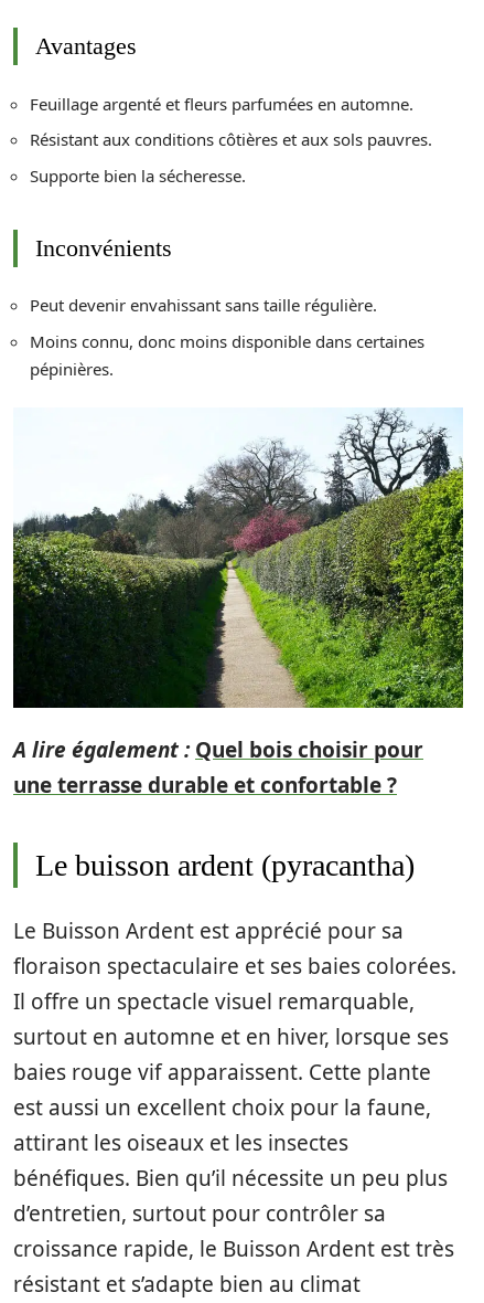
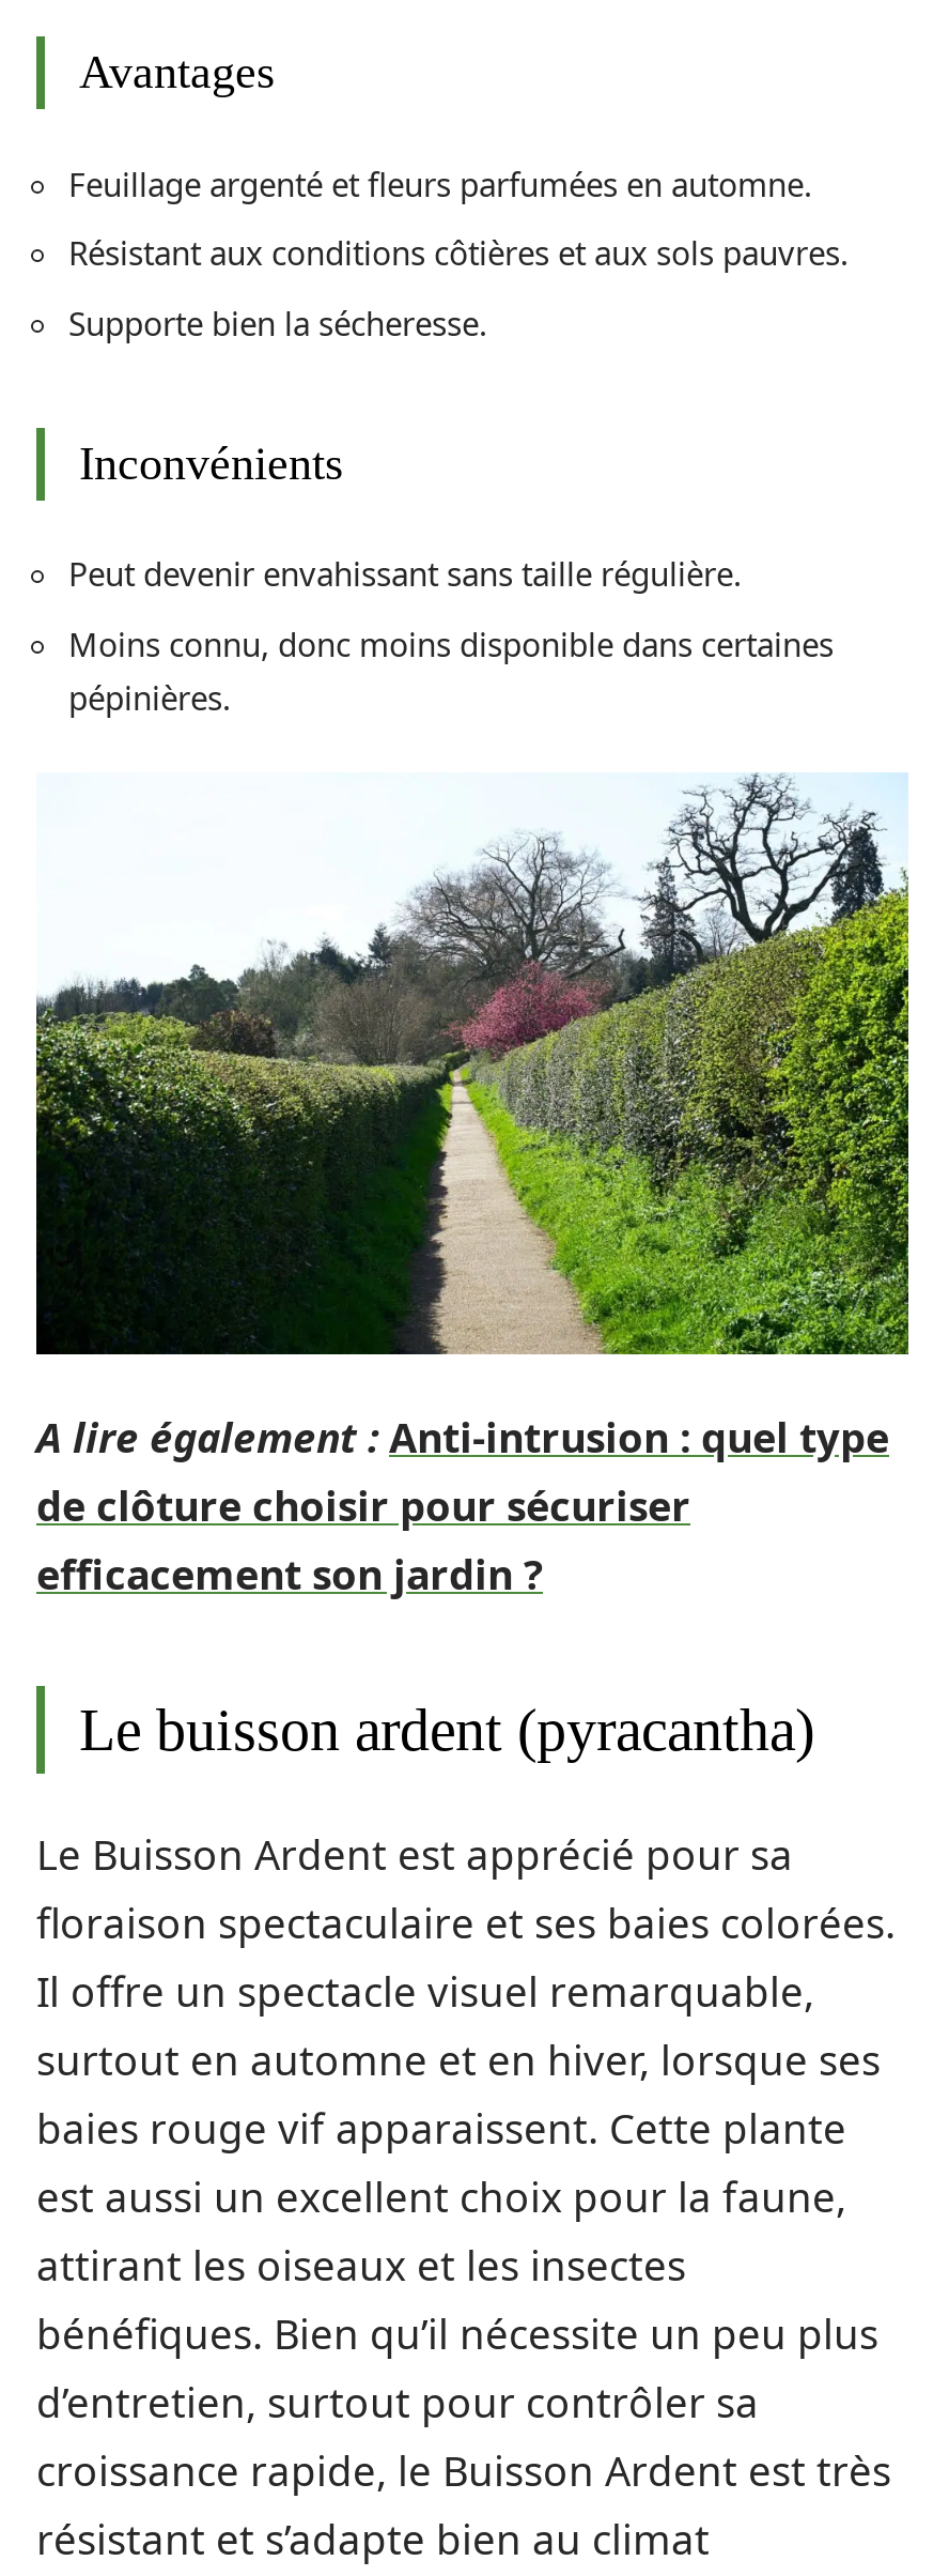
[13,736,423,800] A lire également : Quel bois choisir pour | une terrasse durable et confortable ? -> [36,1409,889,1602] A lire également : Anti-intrusion : quel type | de clôture choisir pour sécuriser | efficacement son jardin ?

